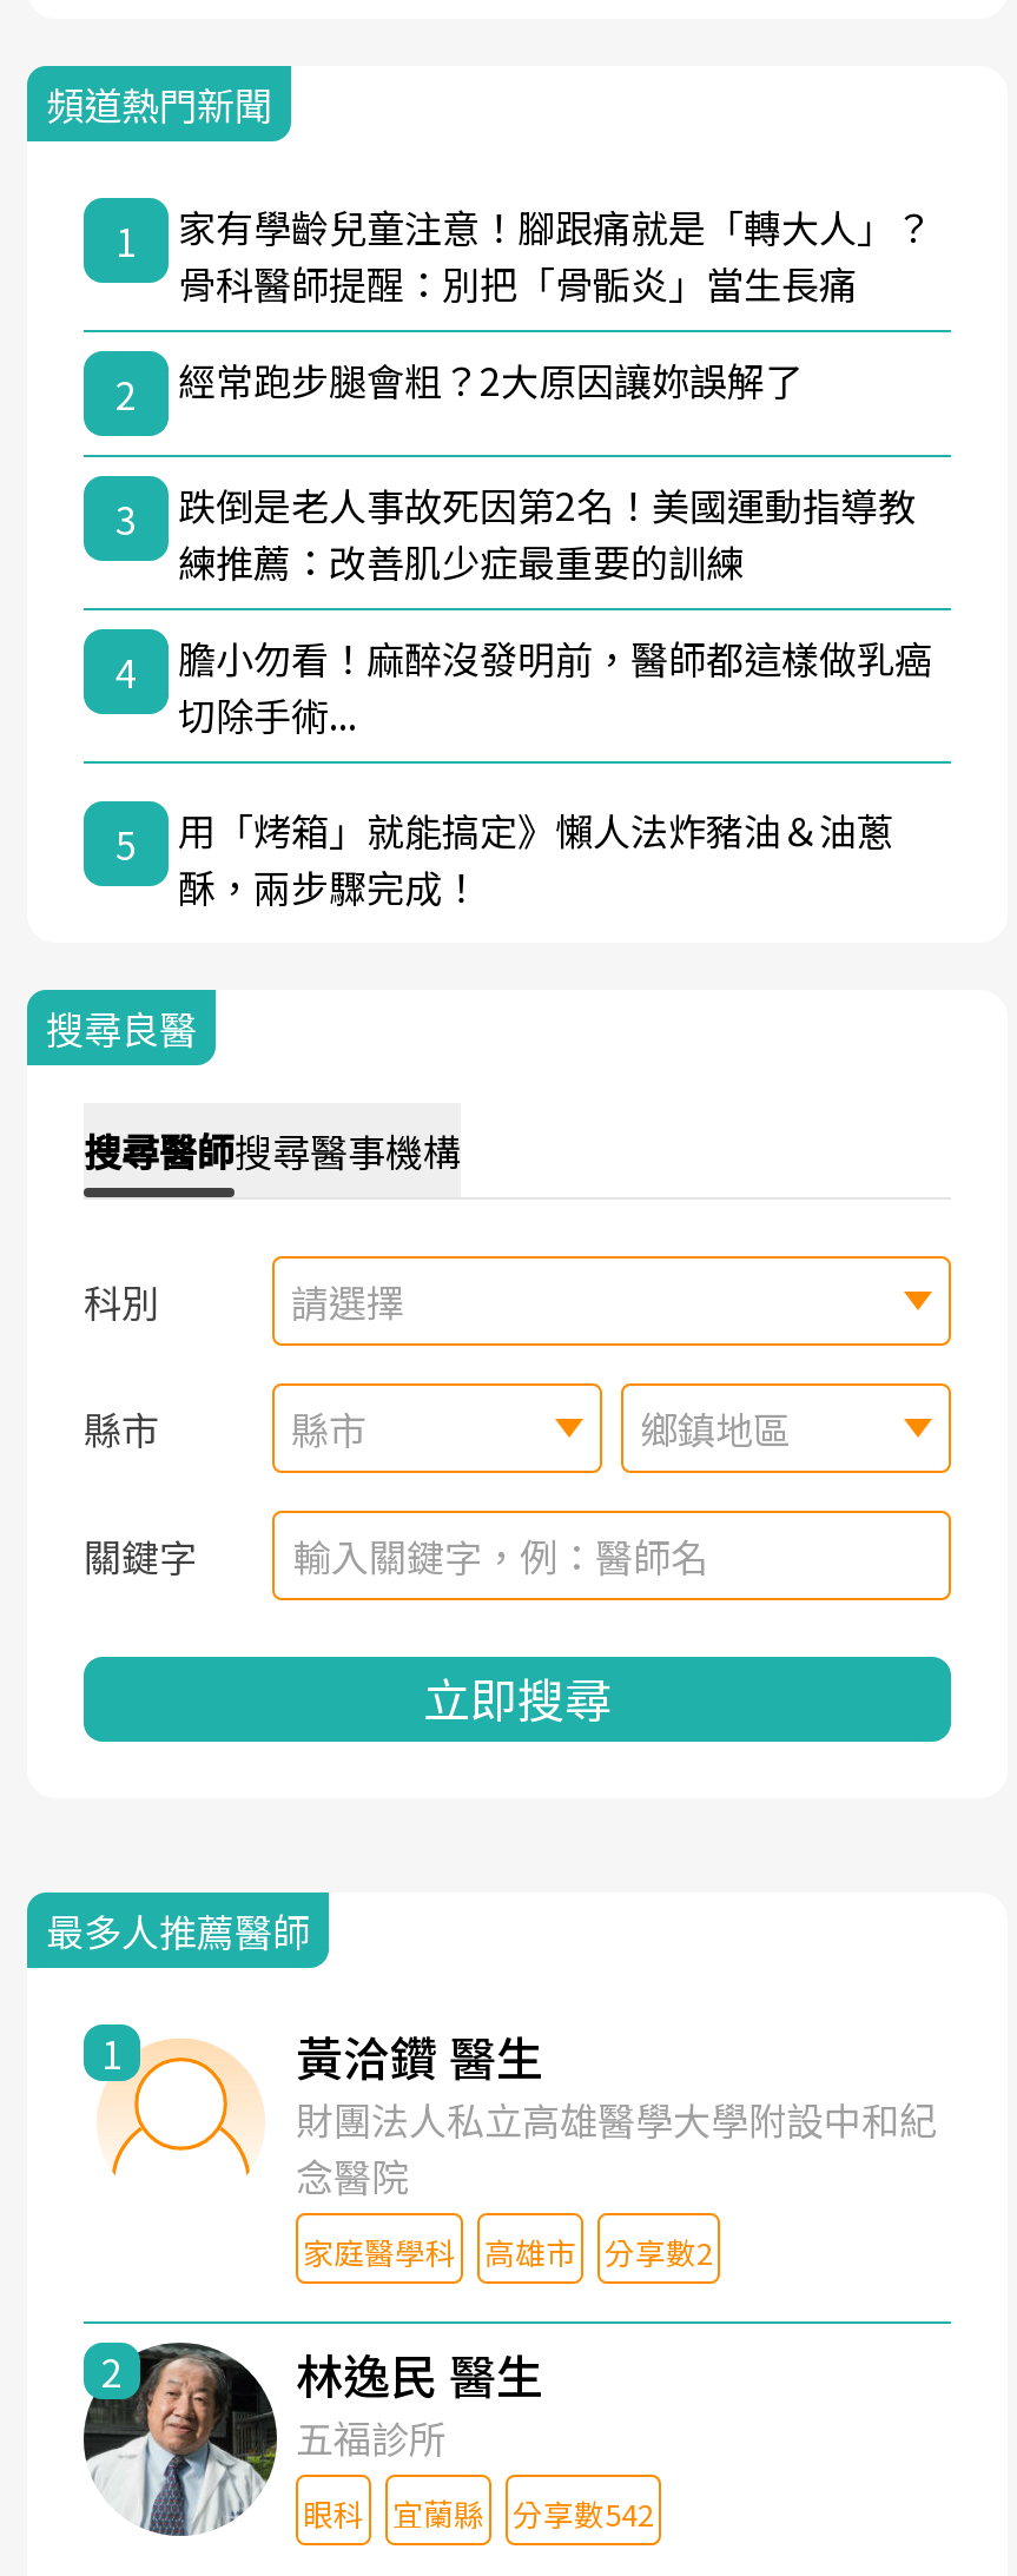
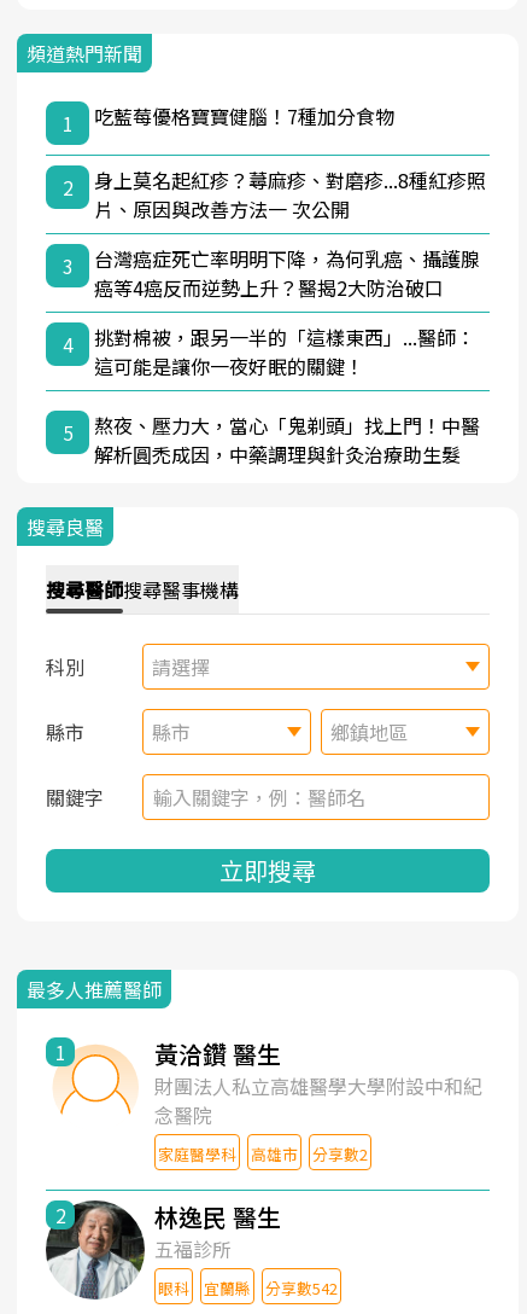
[178,197,932,310] 家有學齡兒童注意！腳跟痛就是「轉大人」？ | 骨科醫師提醒：別把「骨骺炎」當生長痛 -> [94,101,394,130] 吃藍莓優格寶寶健腦！7種加分食物
[178,350,803,407] 經常跑步腿會粗？2大原因讓妳誤解了 -> [94,165,486,223] 身上莫名起紅疹？蕁麻疹、對磨疹...8種紅疹照 | 片、原因與改善方法一 次公開
[178,475,916,588] 跌倒是老人事故死因第2名！美國運動指導教 | 練推薦：改善肌少症最重要的訓練 -> [94,244,480,302] 台灣癌症死亡率明明下降，為何乳癌、攝護腺 | 癌等4癌反而逆勢上升？醫揭2大防治破口
[178,629,932,742] 膽小勿看！麻醉沒發明前，醫師都這樣做乳癌 | 切除手術... -> [94,322,475,380] 挑對棉被，跟另一半的「這樣東西」...醫師： | 這可能是讓你一夜好眠的關鍵！
[178,801,894,914] 用「烤箱」就能搞定》懶人法炸豬油＆油蔥 | 酥，兩步驟完成！ -> [94,410,480,468] 熬夜、壓力大，當心「鬼剃頭」找上門！中醫 | 解析圓禿成因，中藥調理與針灸治療助生髮

